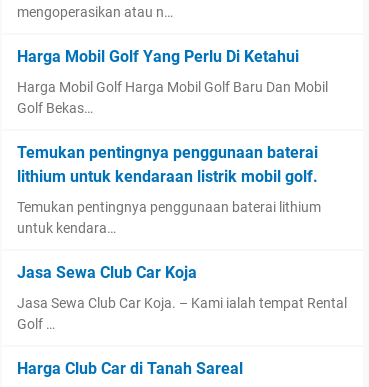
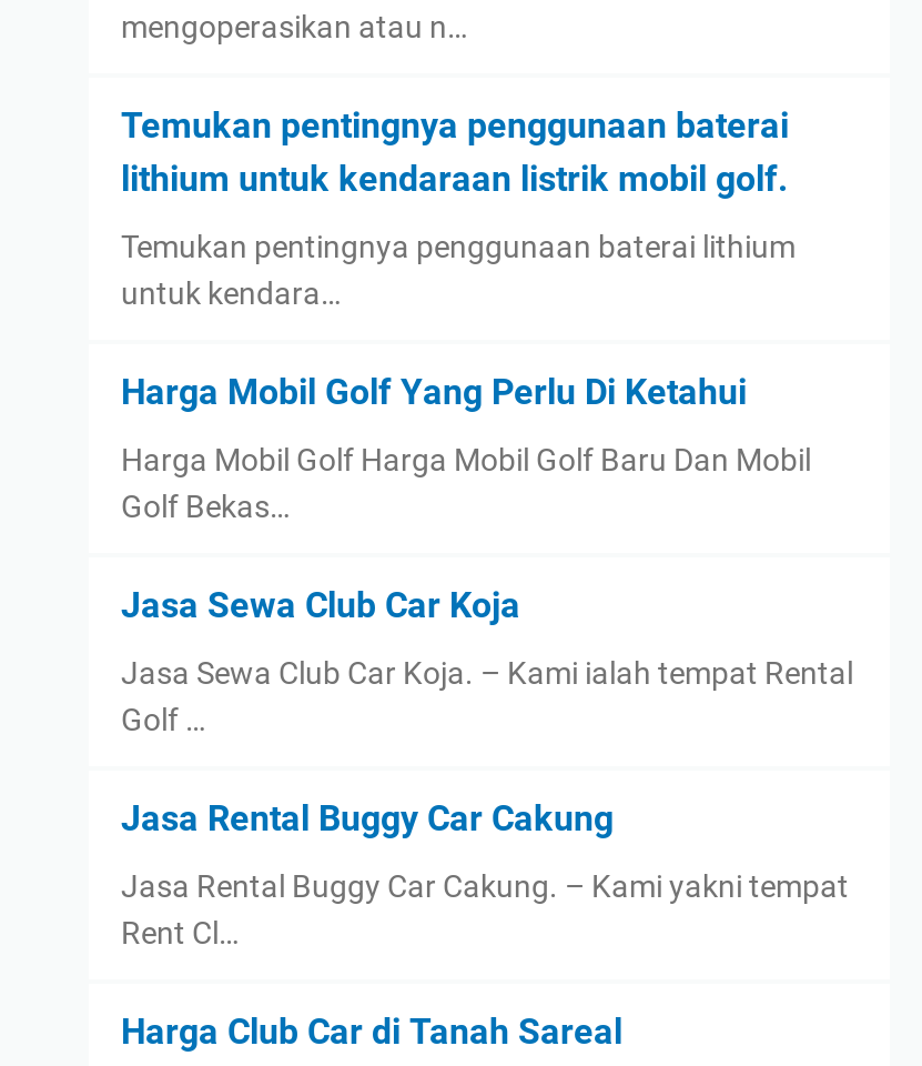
moved [16,47,327,116] -> [121,370,811,523]: Harga Mobil Golf Yang Perlu Di Ketahui | Harga Mobil Golf Harga Mobil Golf Baru Dan Mobil | Golf Bekas…
moved [16,143,320,236] -> [121,104,796,310]: Temukan pentingnya penggunaan baterai | lithium untuk kendaraan listrik mobil golf. | Temukan pentingnya penggunaan baterai lithium | untuk kendara…
none -> [121,797,849,950] Jasa Rental Buggy Car Cakung | Jasa Rental Buggy Car Cakung. – Kami yakni tempat | Rent Cl…

